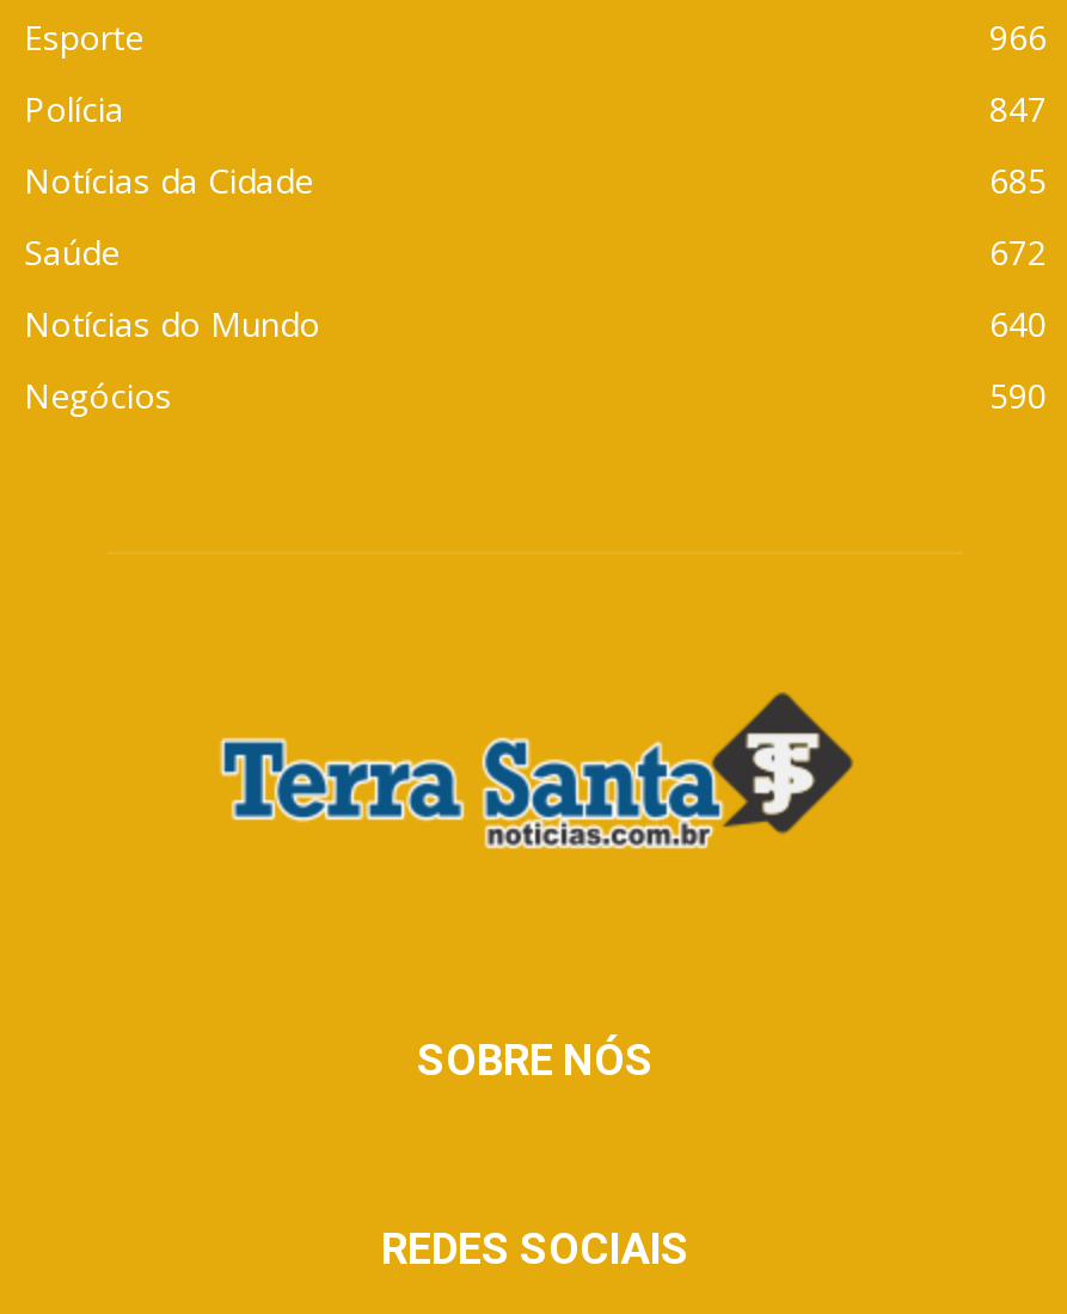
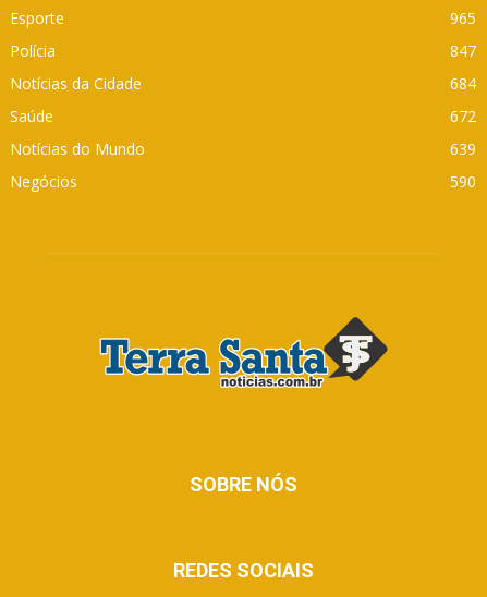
[989,13,1047,59] 966 -> [450,7,476,28] 965
[989,156,1047,202] 685 -> [450,72,476,93] 684
[989,300,1047,345] 640 -> [450,138,476,159] 639

